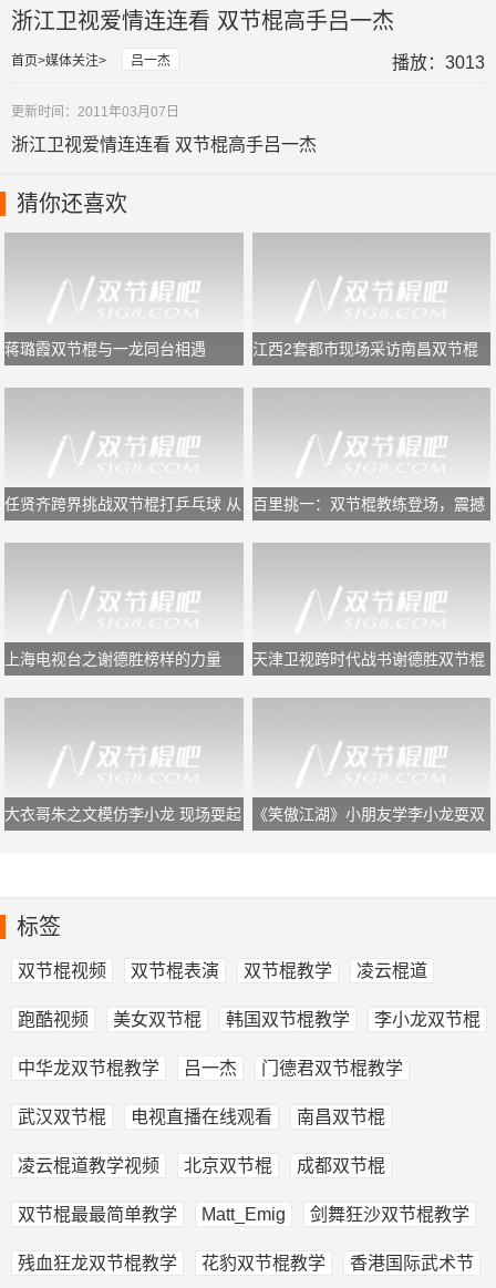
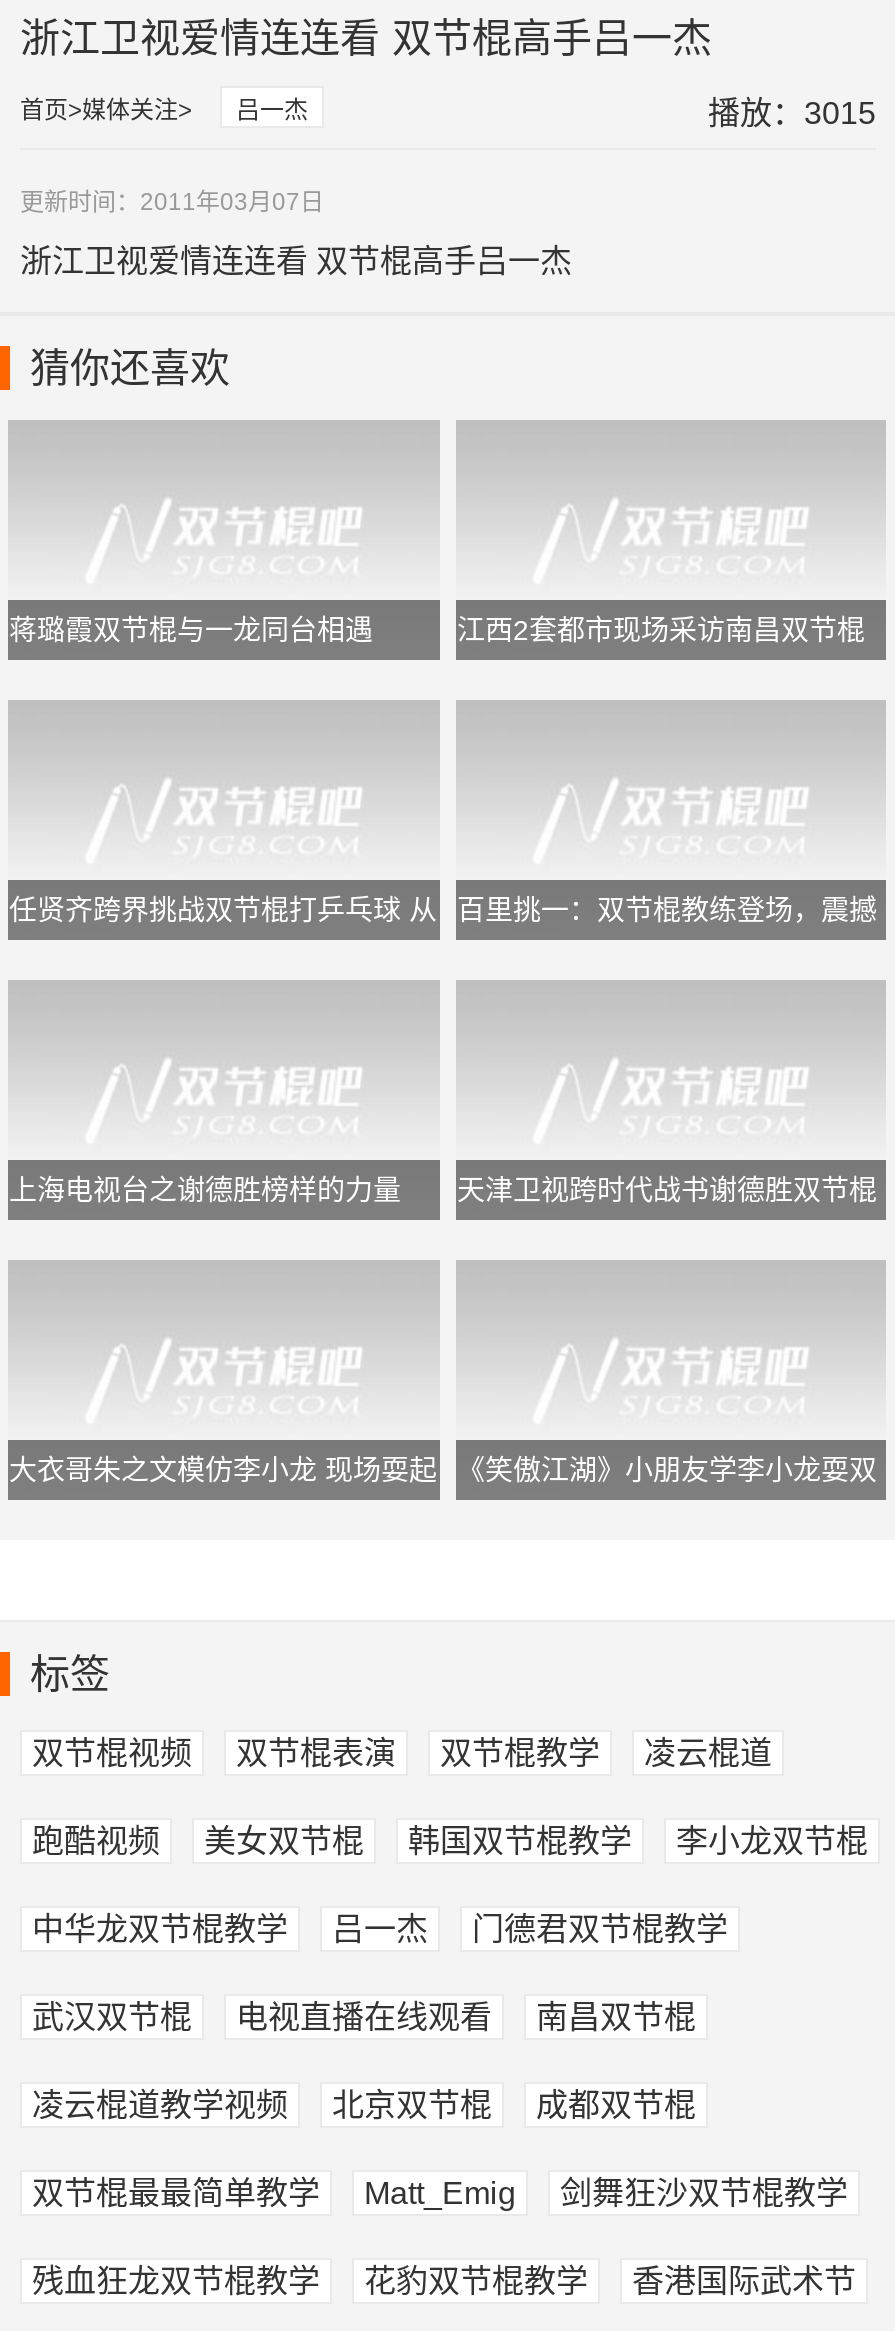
[392,53,485,72] 播放：3013 -> [708,96,876,130] 播放：3015

